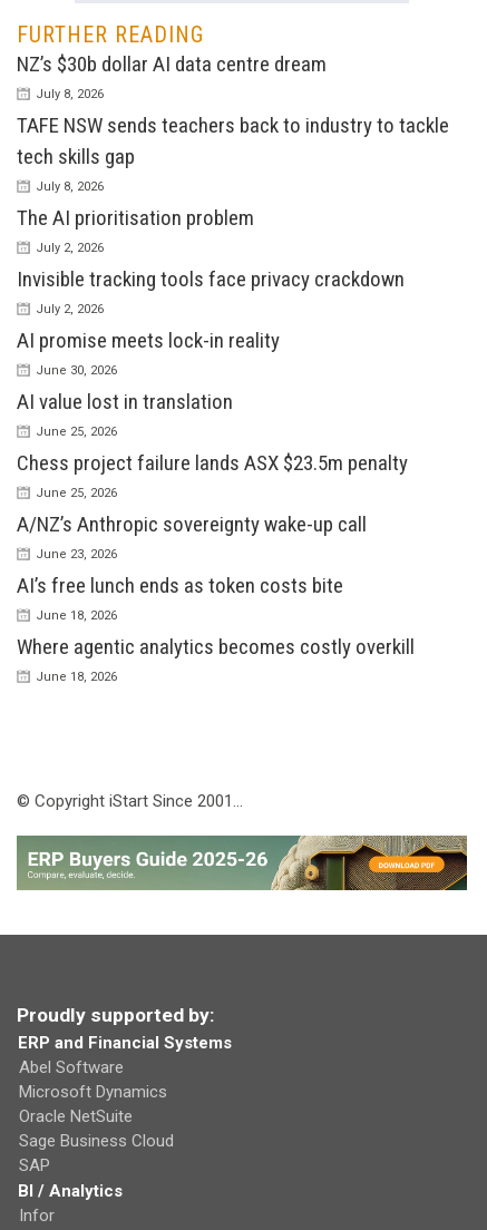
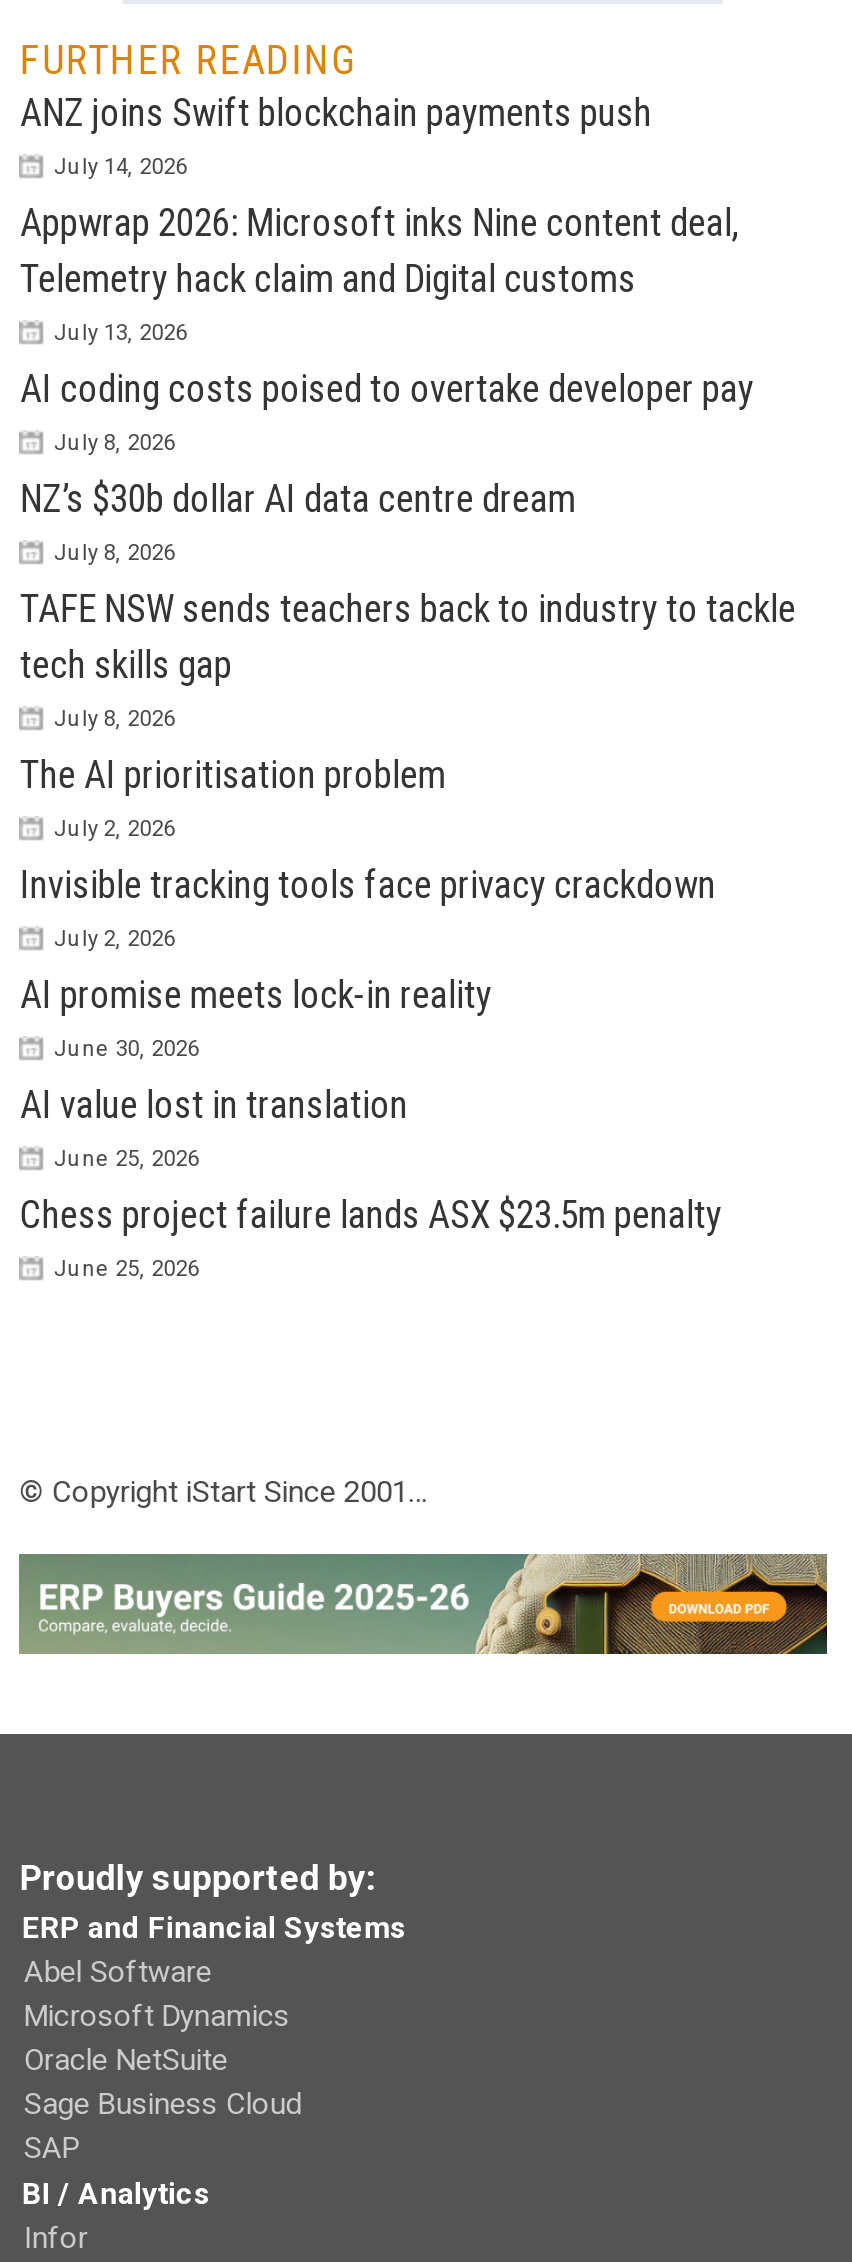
none -> [20,89,754,455] ANZ joins Swift blockchain payments push | July 14, 2026 | Appwrap 2026: Microsoft inks Nine content deal, | Telemetry hack claim and Digital customs | July 13, 2026 | AI coding costs poised to overtake developer pay | July 8, 2026
moved [17,51,450,500] -> [20,475,796,1281]: NZ’s $30b dollar AI data centre dream | July 8, 2026 | TAFE NSW sends teachers back to industry to tackle | ... | Chess project failure lands ASX $23.5m penalty | June 25, 2026
[17,511,415,684] A/NZ’s Anthropic sovereignty wake-up call | June 23, 2026 | AI’s free lunch ends as token costs bite | June 18, 2026 | Where agentic analytics becomes costly overkill | June 18, 2026 -> none

